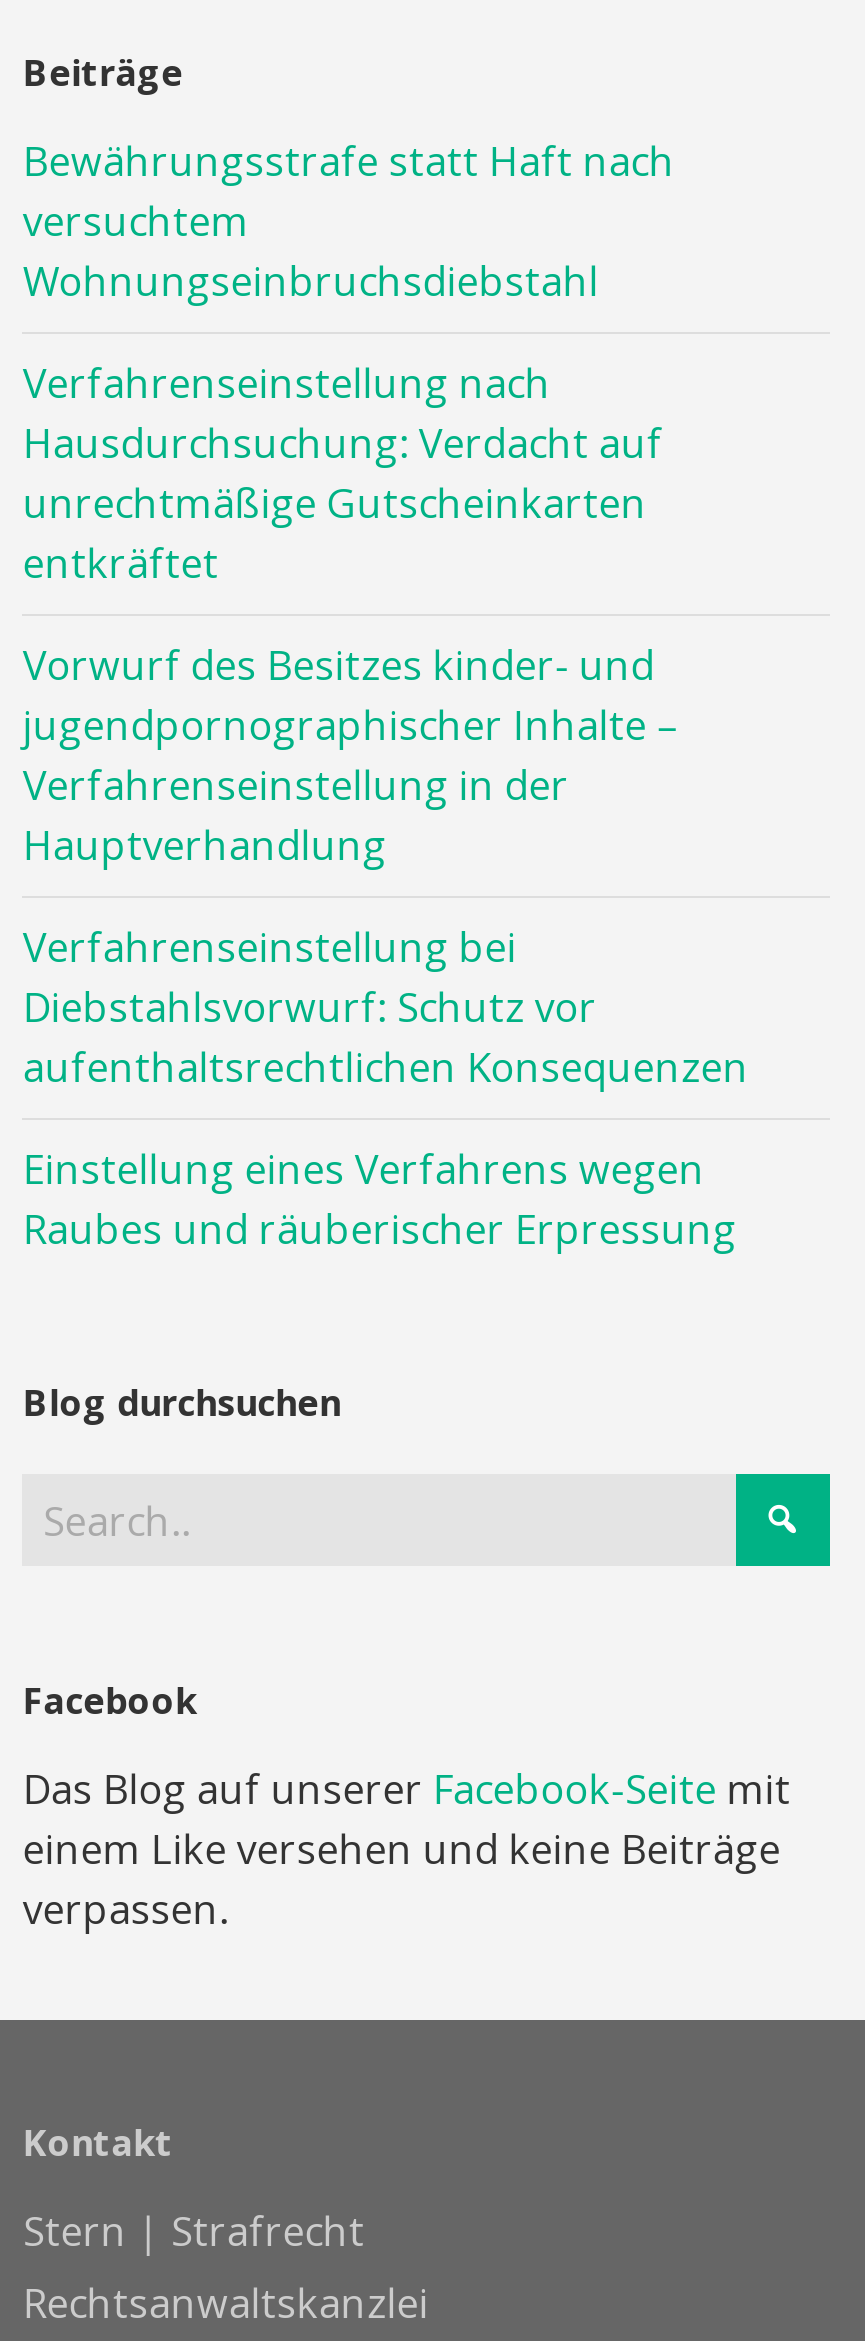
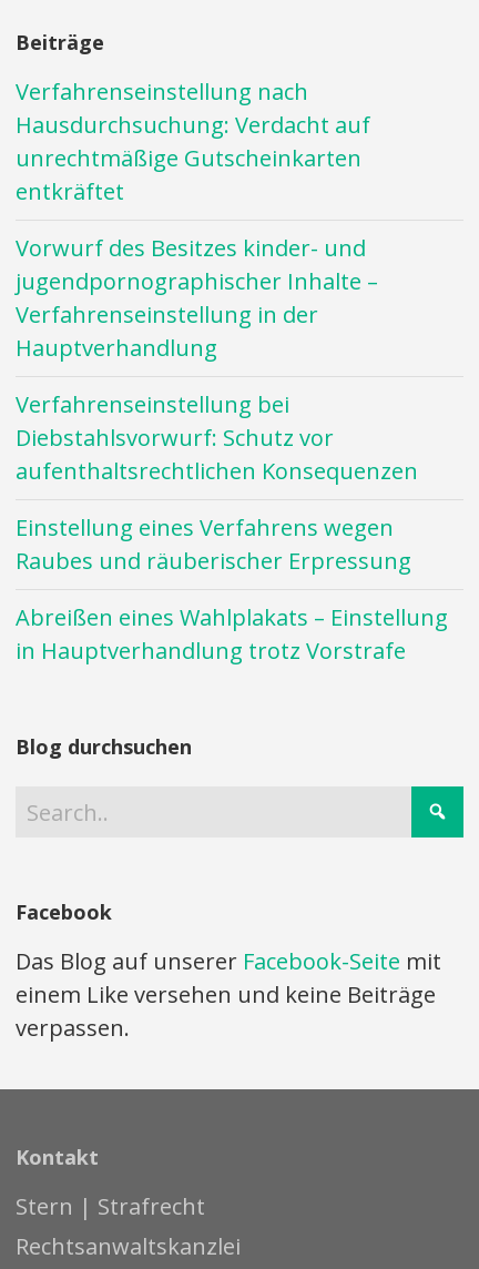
[23,134,675,308] Bewährungsstrafe statt Haft nach | versuchtem | Wohnungseinbruchsdiebstahl -> none
moved [23,356,749,1256] -> [16,77,418,576]: Verfahrenseinstellung nach | Hausdurchsuchung: Verdacht auf | unrechtmäßige Gutscheinkarten | ... | Einstellung eines Verfahrens wegen | Raubes und räuberischer Erpressung
none -> [16,602,448,666] Abreißen eines Wahlplakats – Einstellung | in Hauptverhandlung trotz Vorstrafe

